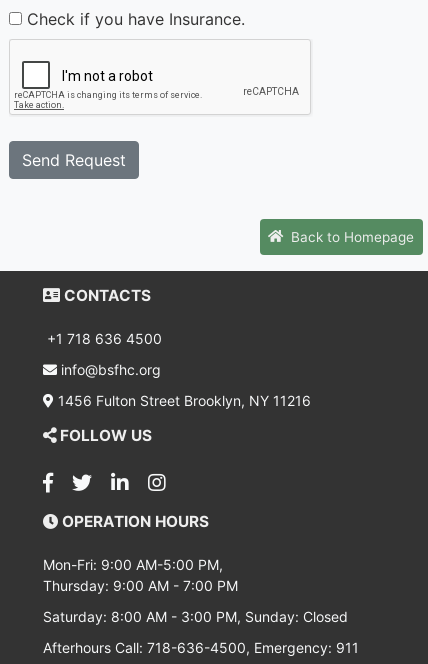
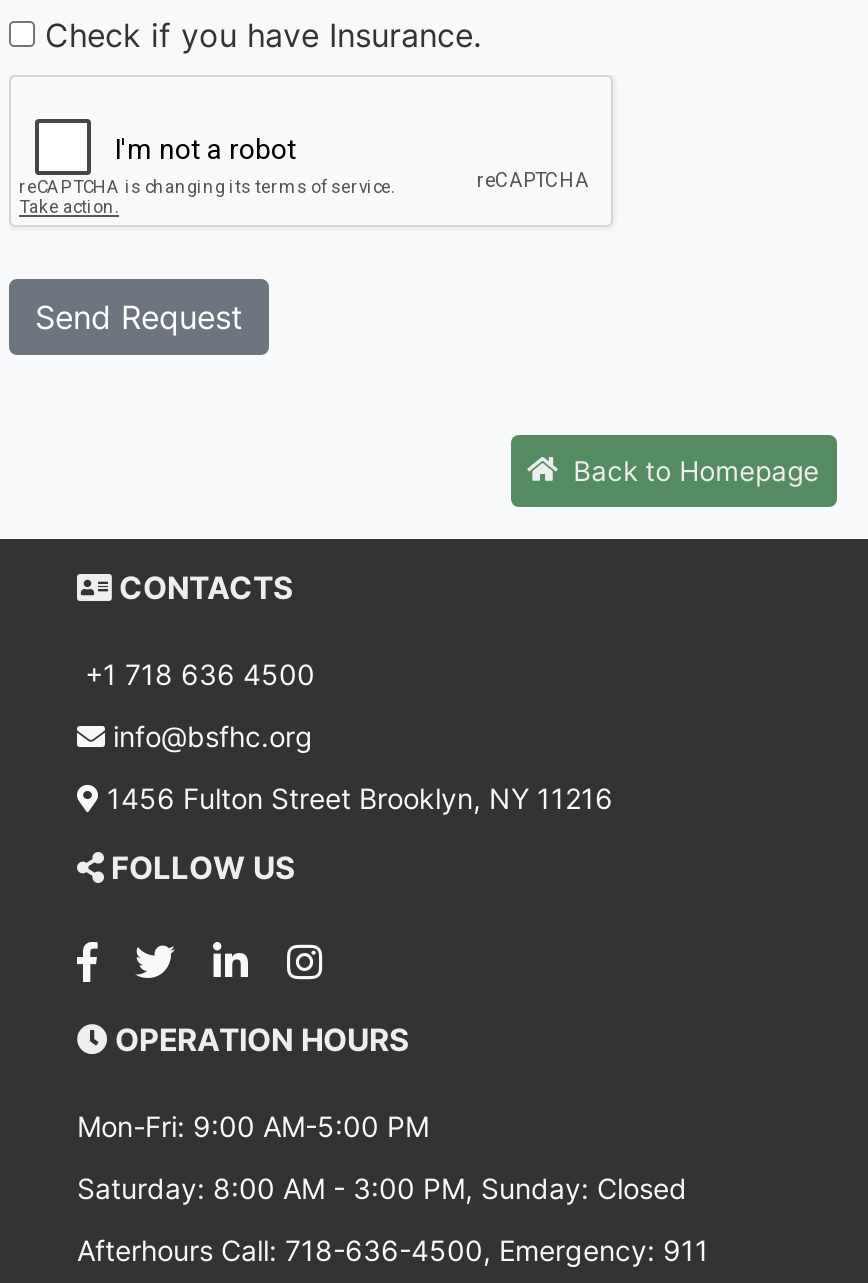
[43,556,238,594] Mon-Fri: 9:00 AM-5:00 PM, | Thursday: 9:00 AM - 7:00 PM -> [77,1110,429,1144] Mon-Fri: 9:00 AM-5:00 PM

